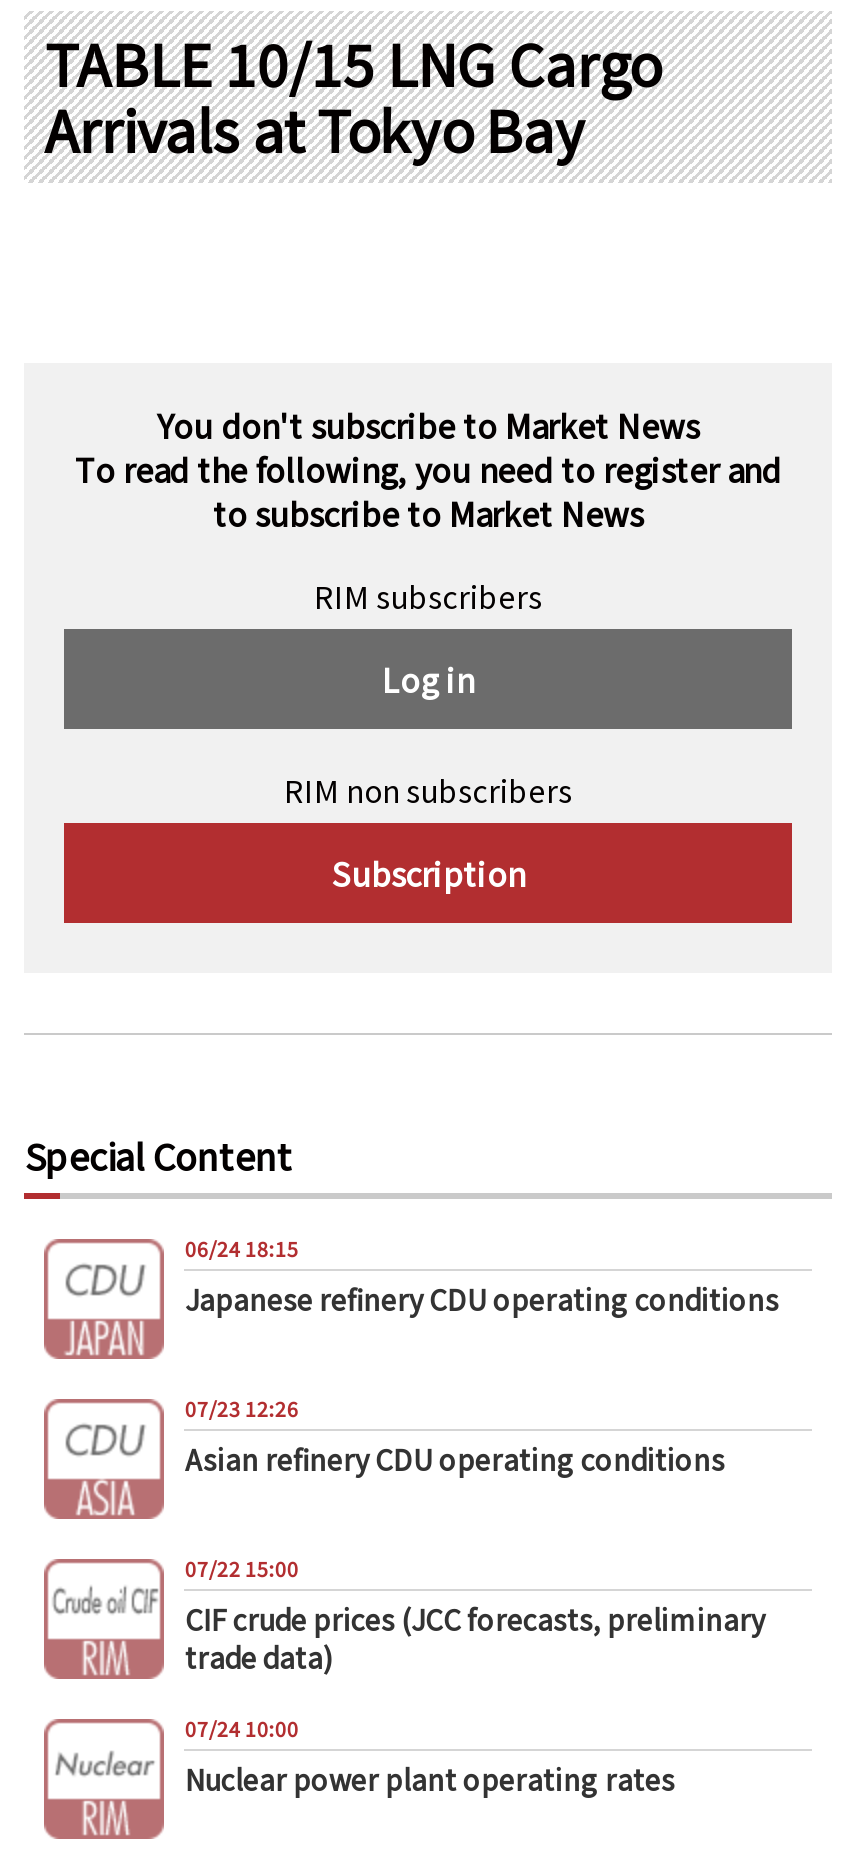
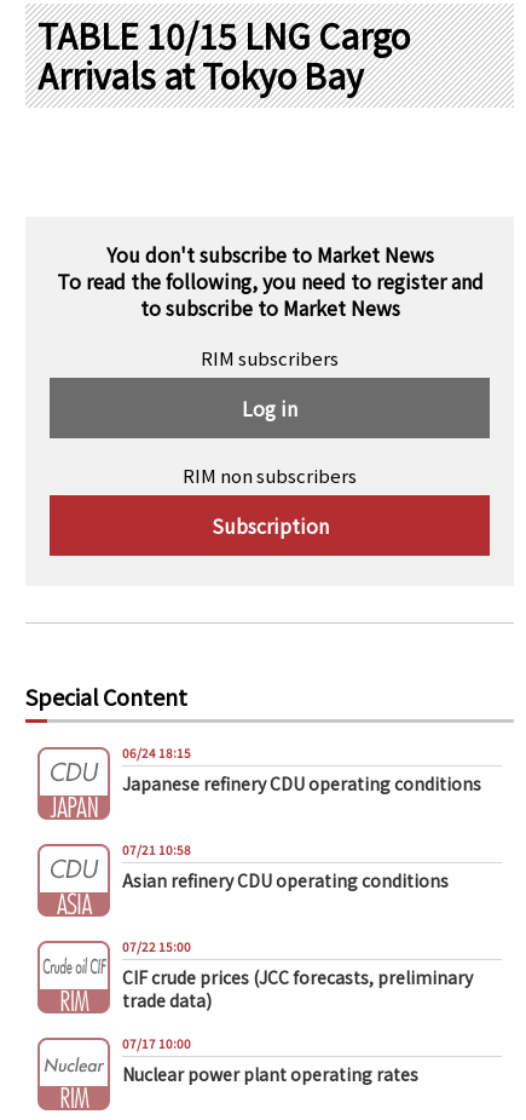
[185,1393,299,1423] 07/23 12:26 -> [123,840,192,859] 07/21 10:58
[185,1713,299,1743] 07/24 10:00 -> [123,1034,192,1052] 07/17 10:00

